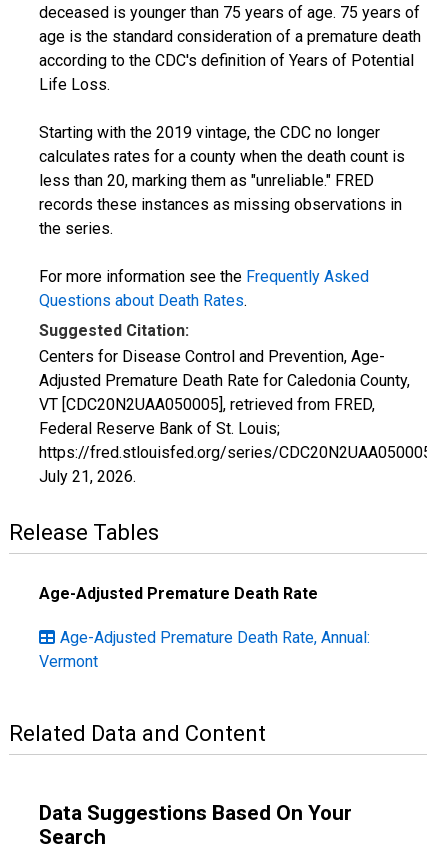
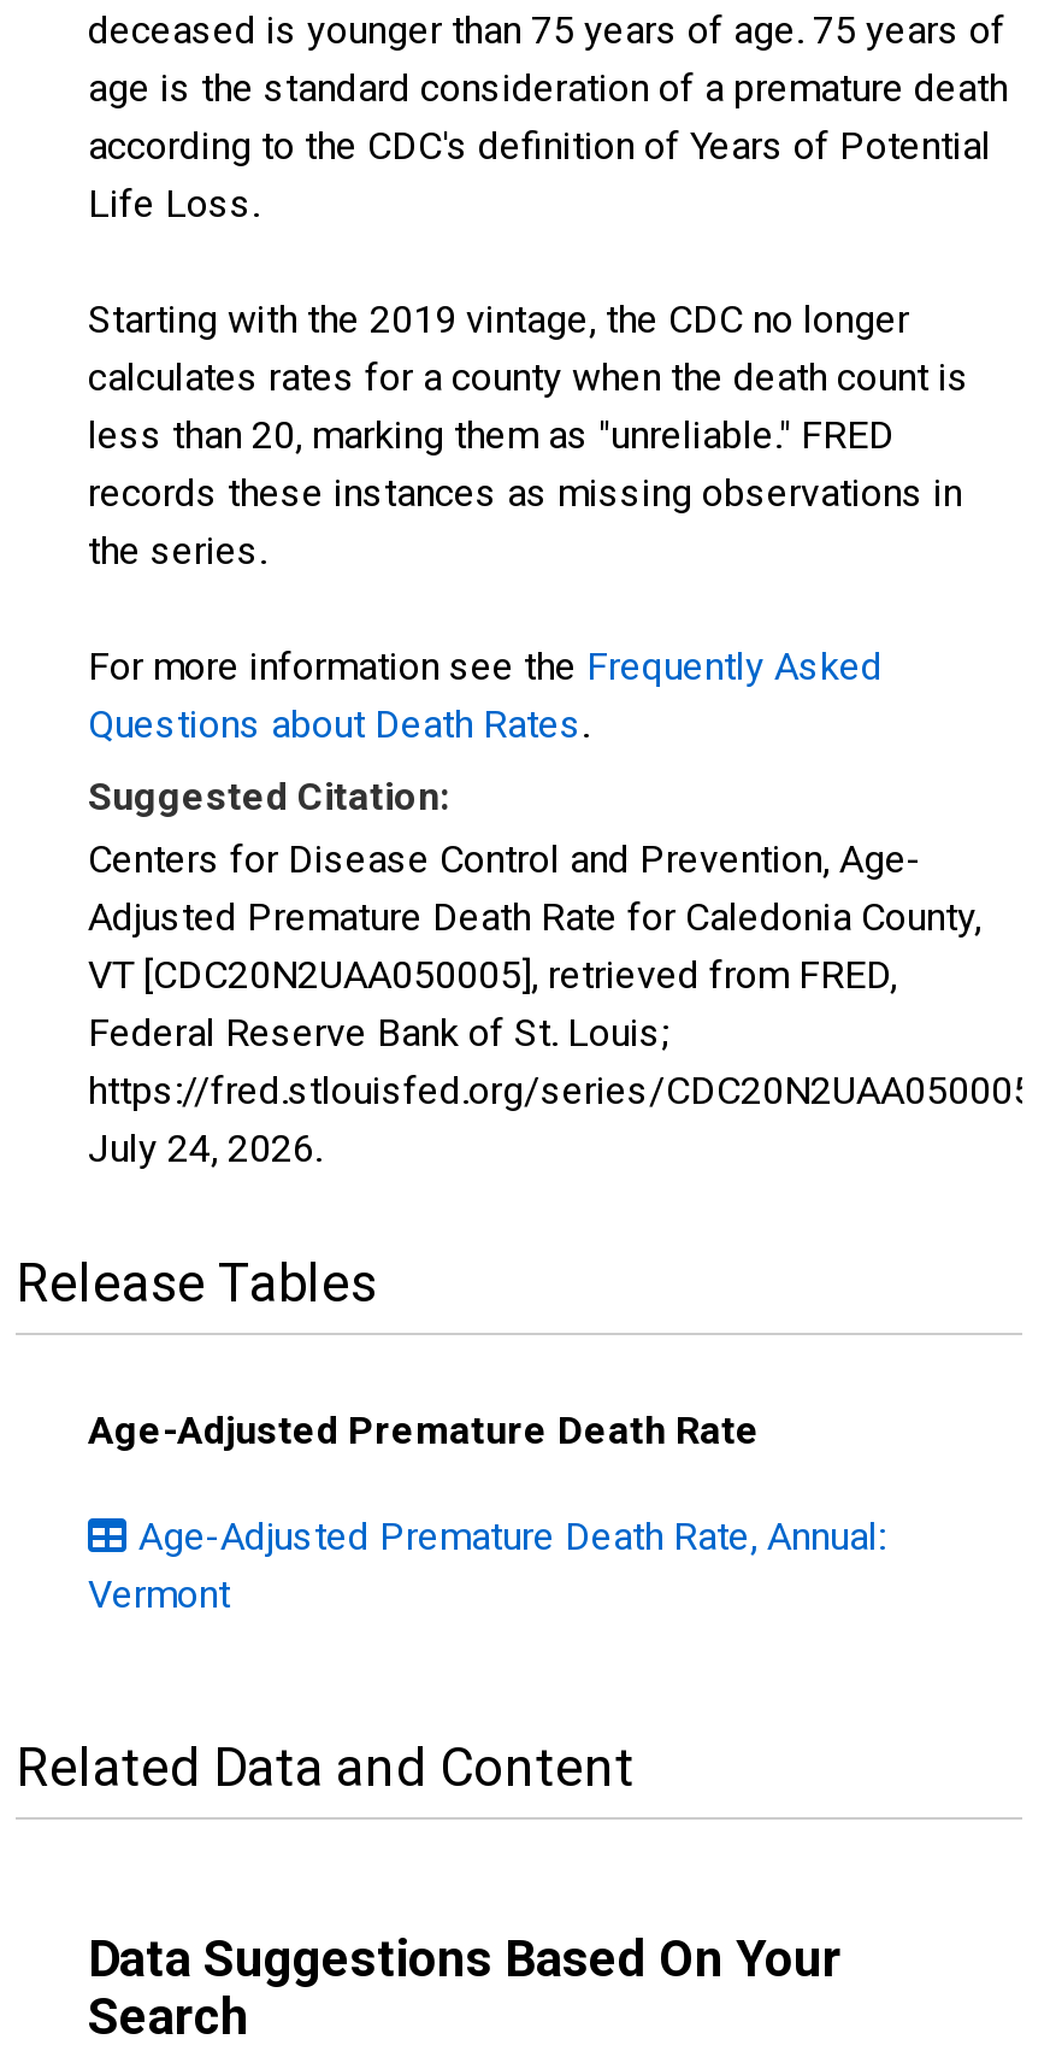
[39,467,136,486] July 21, 2026. -> [88,1126,321,1171] July 24, 2026.

